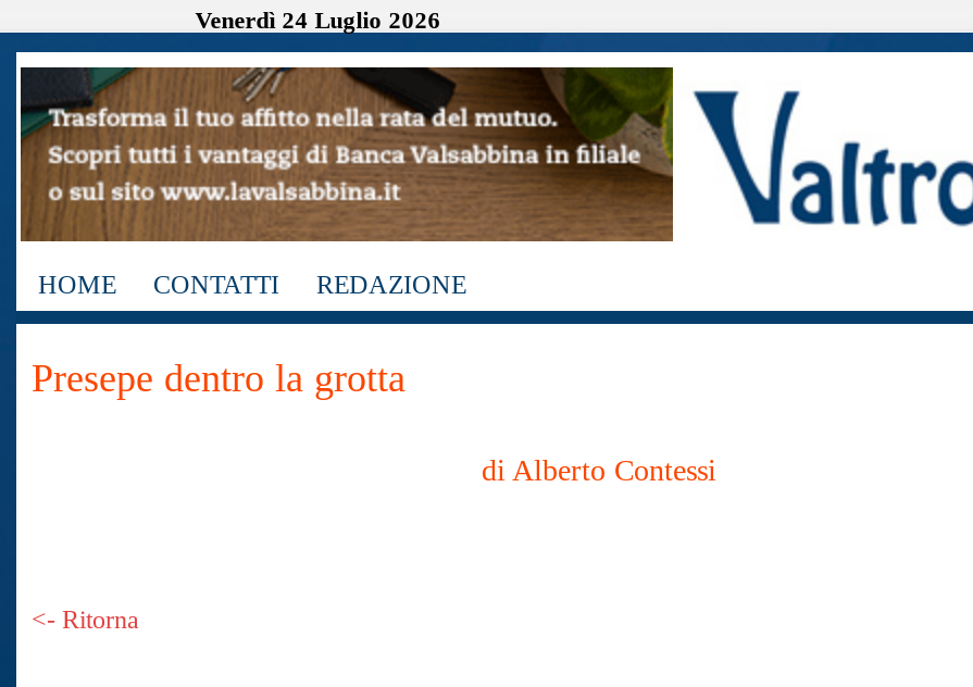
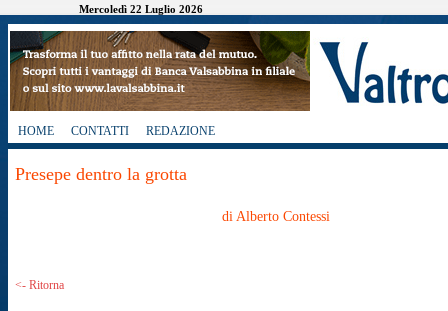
[195,7,441,33] Venerdì 24 Luglio 2026 -> [79,3,203,15] Mercoledì 22 Luglio 2026

